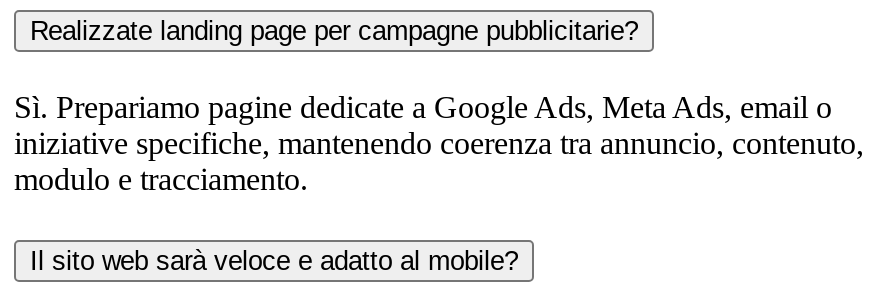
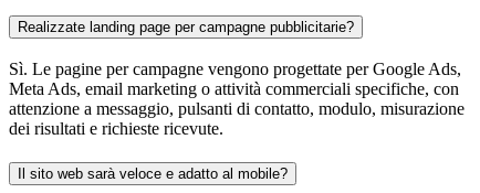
[14,90,864,196] Sì. Prepariamo pagine dedicate a Google Ads, Meta Ads, email o | iniziative specifiche, mantenendo coerenza tra annuncio, contenuto, | modulo e tracciamento. -> [9,59,465,138] Sì. Le pagine per campagne vengono progettate per Google Ads, | Meta Ads, email marketing o attività commerciali specifiche, con | attenzione a messaggio, pulsanti di contatto, modulo, misurazione | dei risultati e richieste ricevute.

